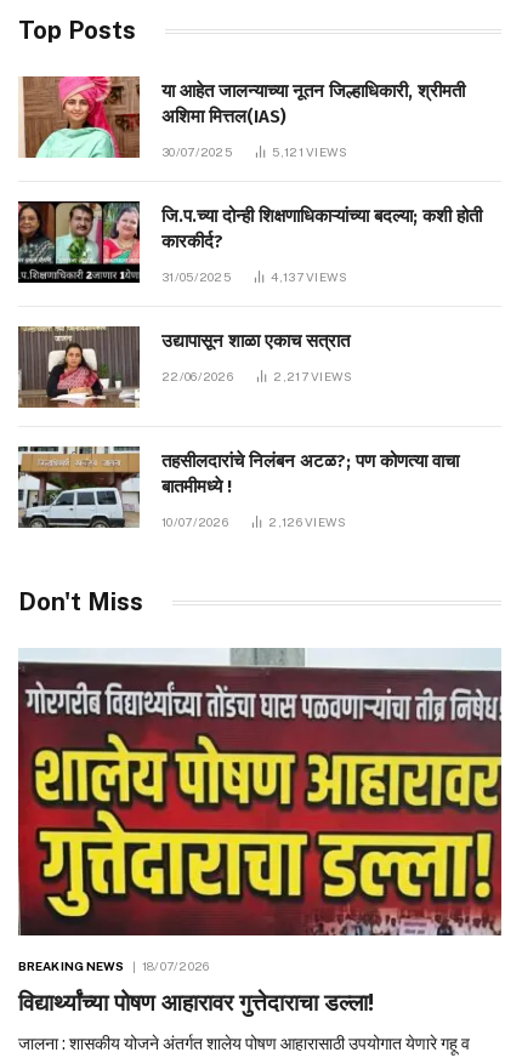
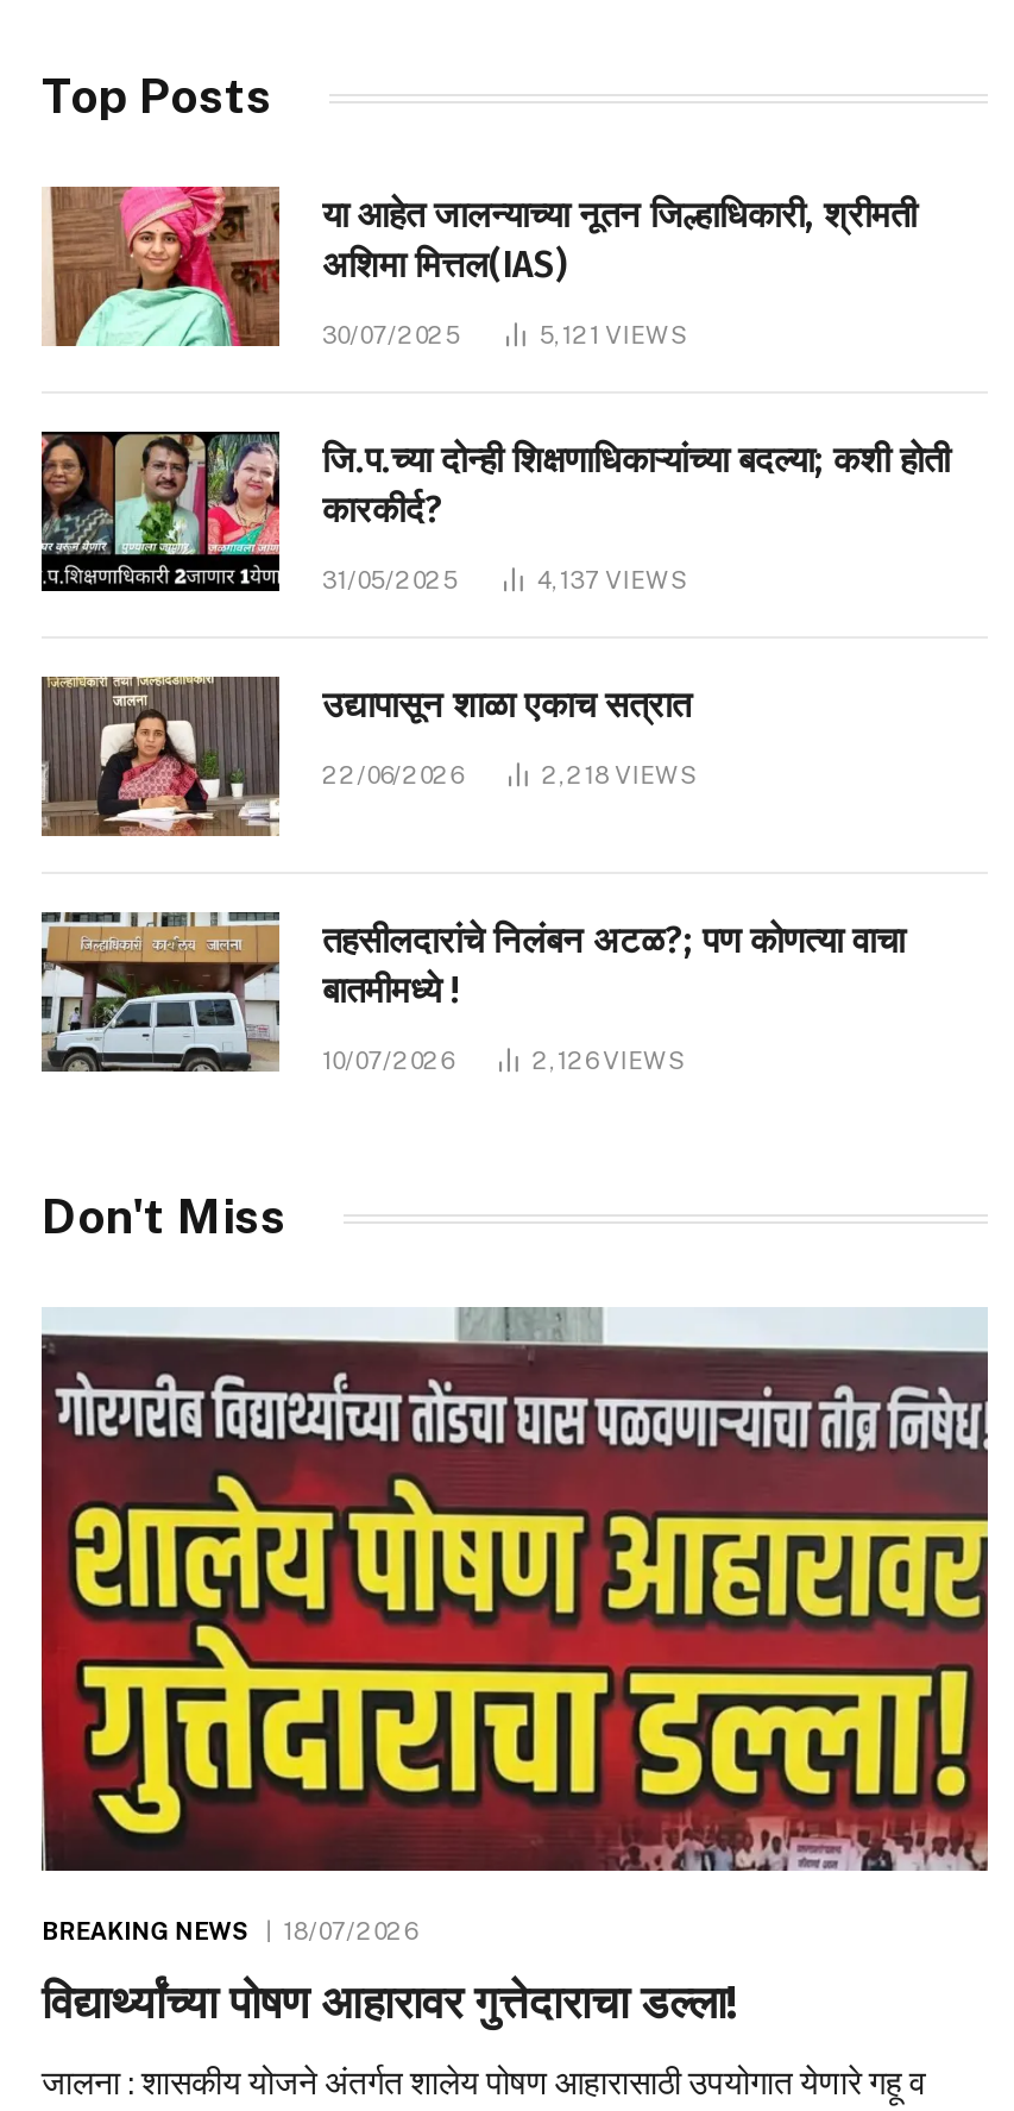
[274,369,353,384] 2,217 VIEWS -> [542,761,697,789] 2,218 VIEWS

